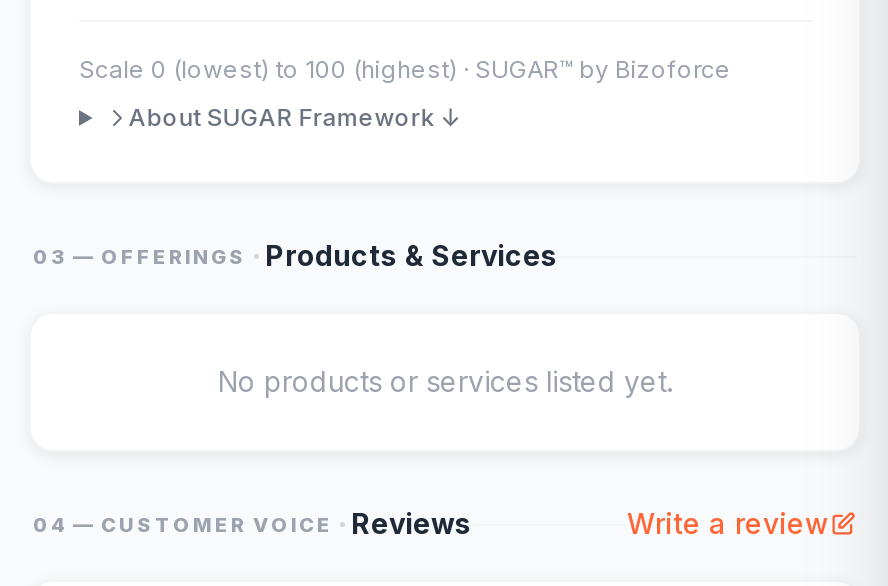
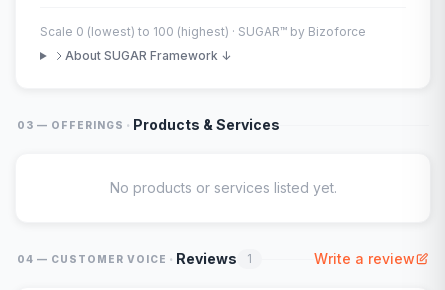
none -> [247,251,252,266] 1

